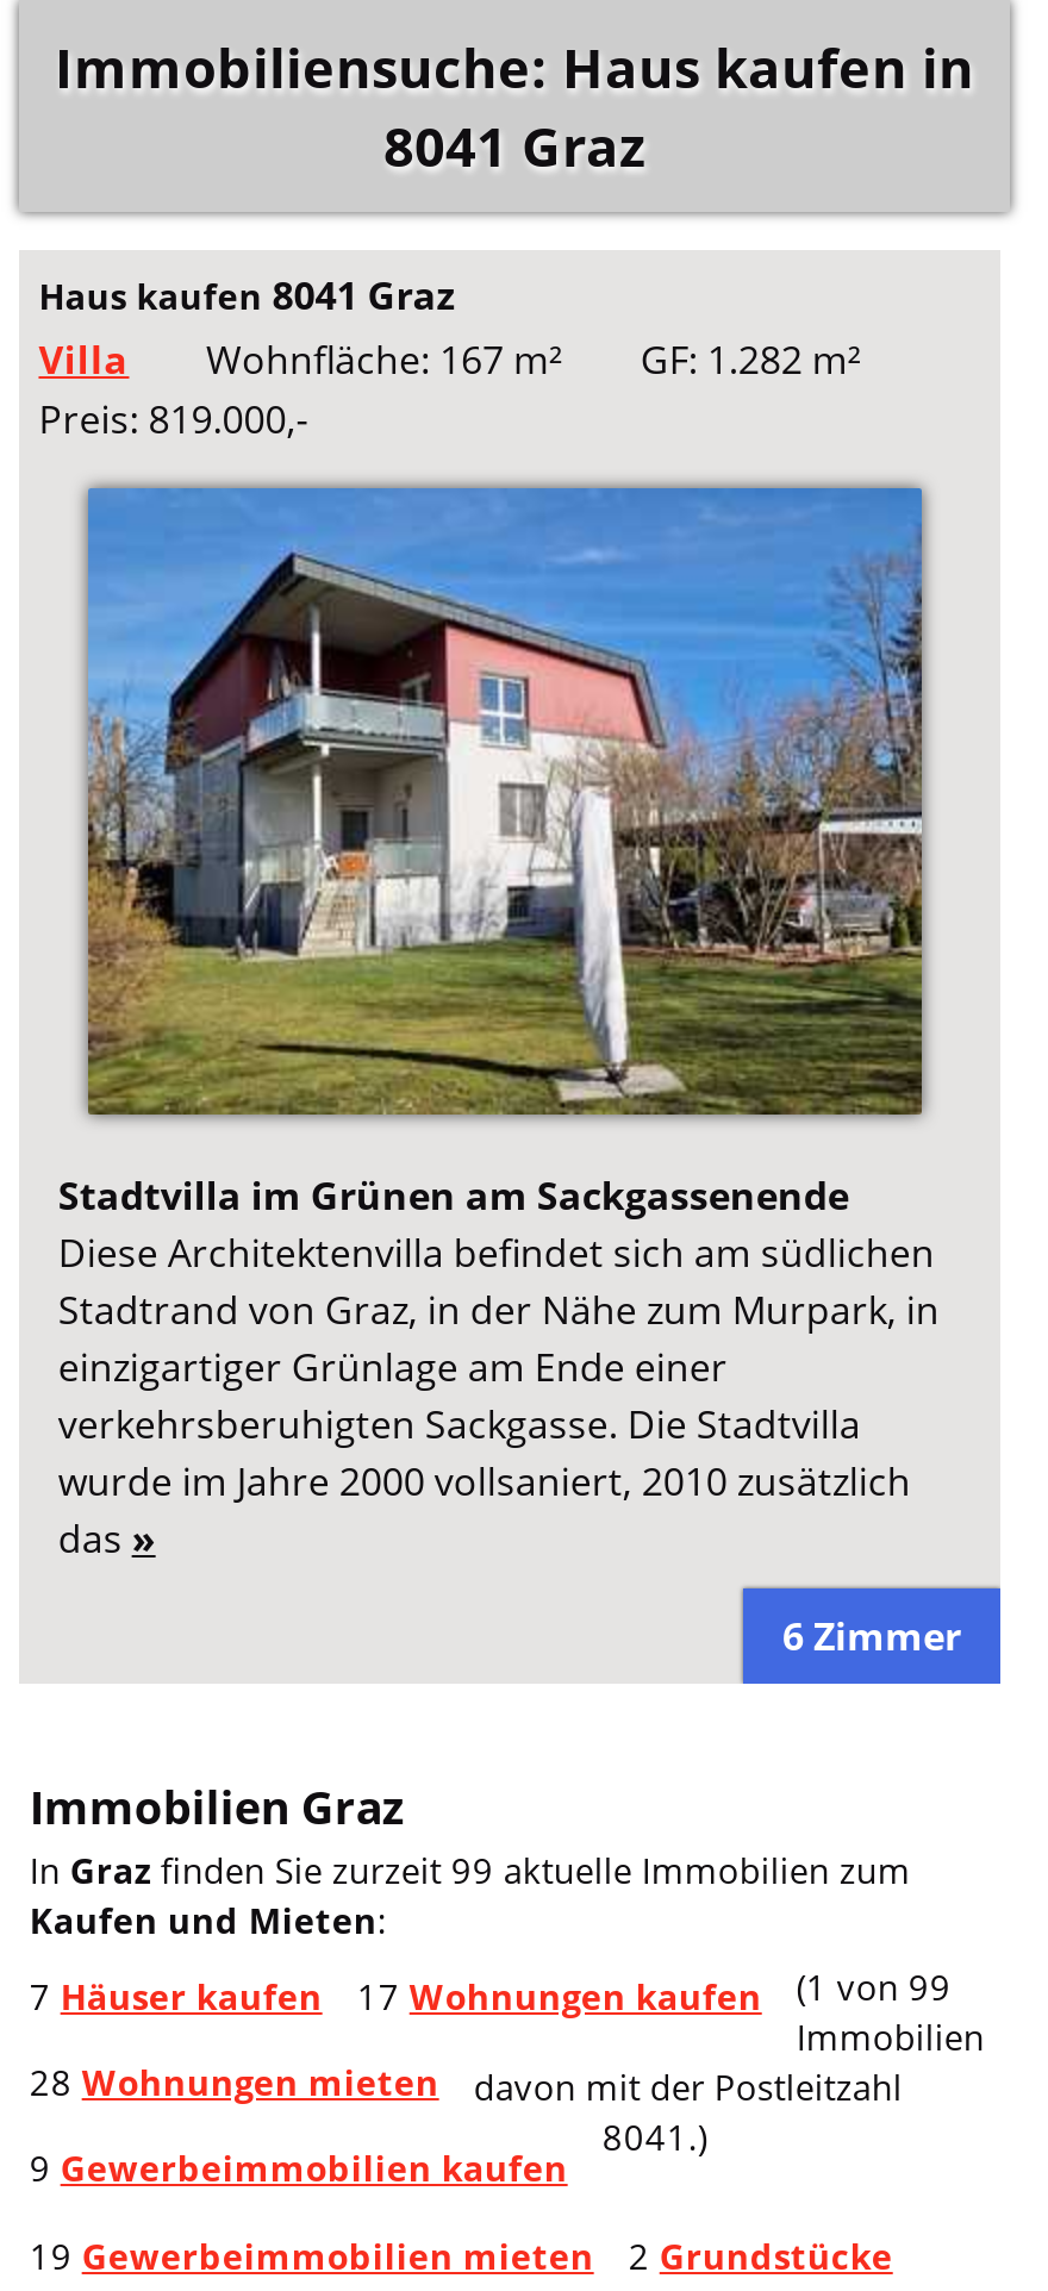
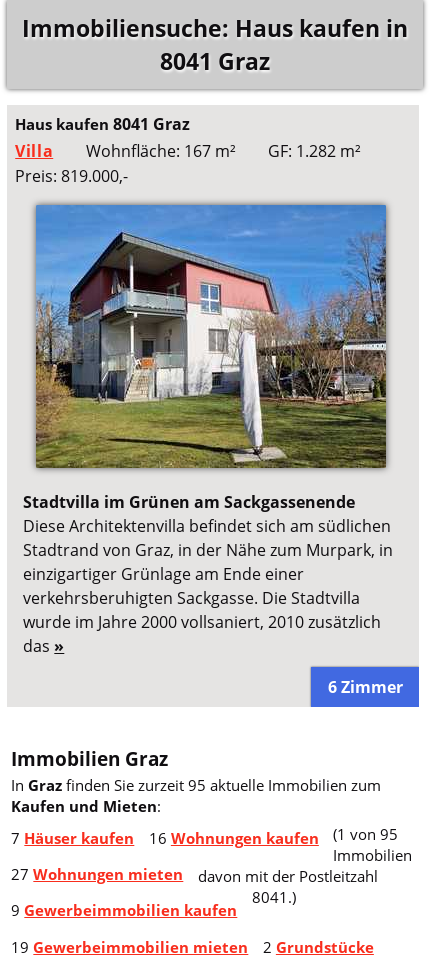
[29,1845,911,1893] In Graz finden Sie zurzeit 99 aktuelle Immobilien zum -> [11,775,381,795] In Graz finden Sie zurzeit 95 aktuelle Immobilien zum
[357,1972,762,2019] 17 Wohnungen kaufen -> [149,828,319,848] 16 Wohnungen kaufen
[796,1962,951,2010] (1 von 99 -> [333,824,398,844] (1 von 95
[29,2058,439,2106] 28 Wohnungen mieten -> [11,864,183,884] 27 Wohnungen mieten

